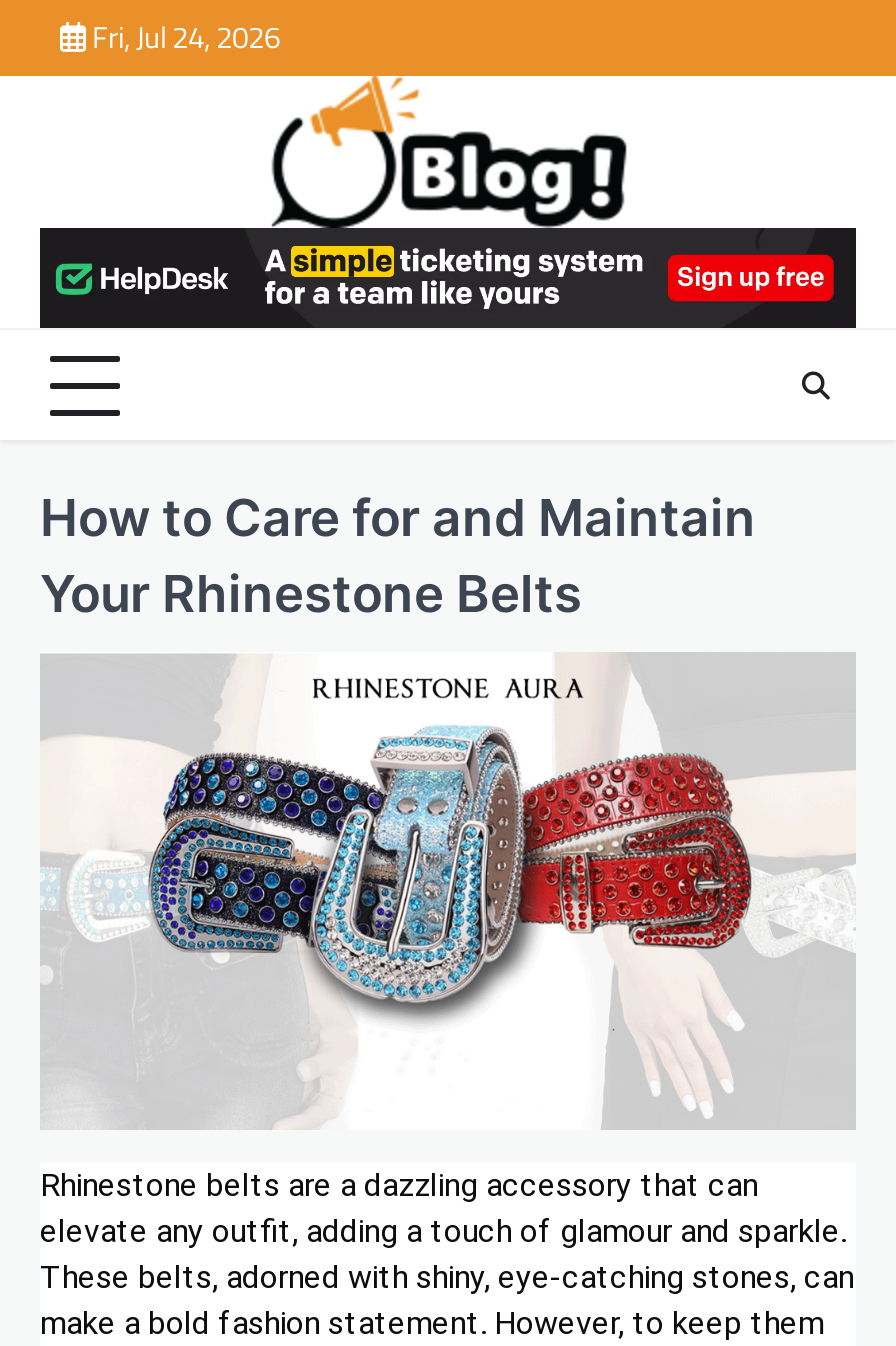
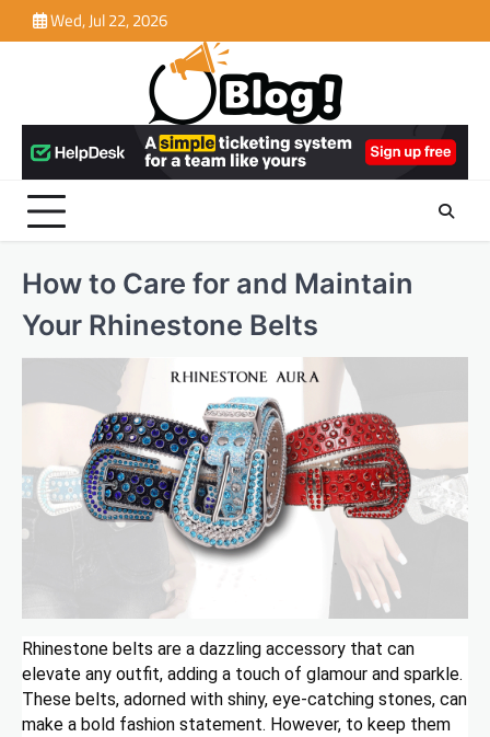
[92,14,280,60] Fri, Jul 24, 2026 -> [50,8,167,33] Wed, Jul 22, 2026

